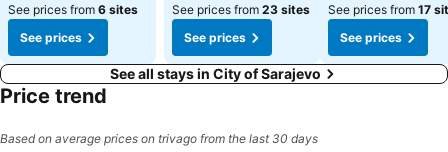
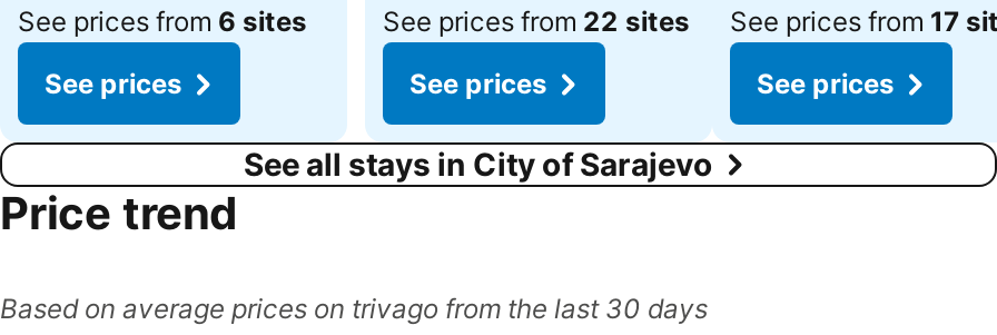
[172,2,310,17] See prices from 23 sites -> [383,4,690,38] See prices from 22 sites

